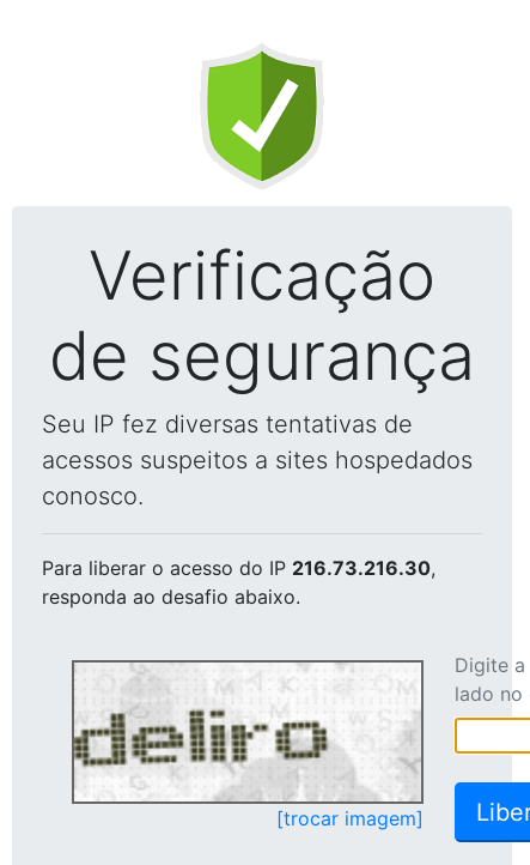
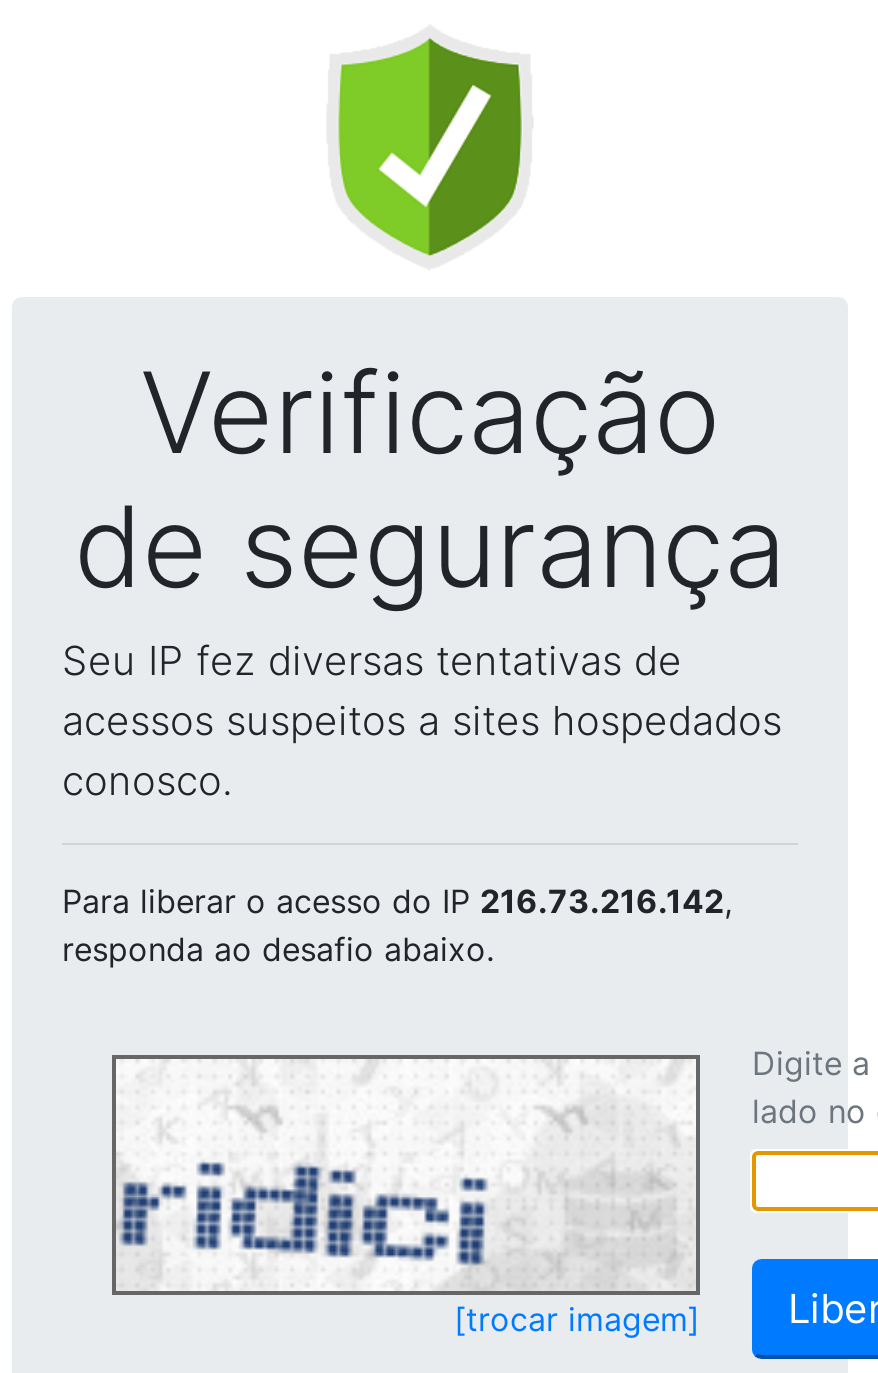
[42,556,435,580] Para liberar o acesso do IP 216.73.216.30, -> [62,881,732,921] Para liberar o acesso do IP 216.73.216.142,
[73,667,398,799] [image] -> [116,1109,658,1289] [image]

